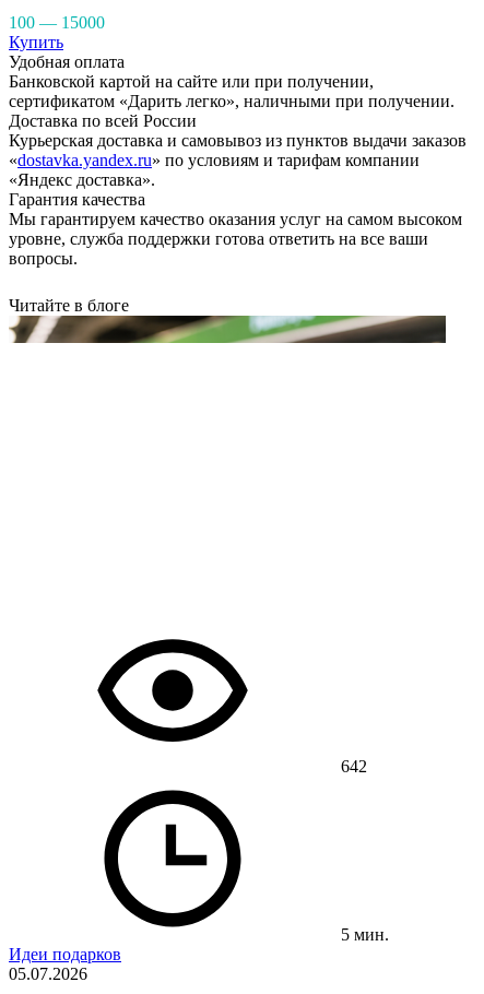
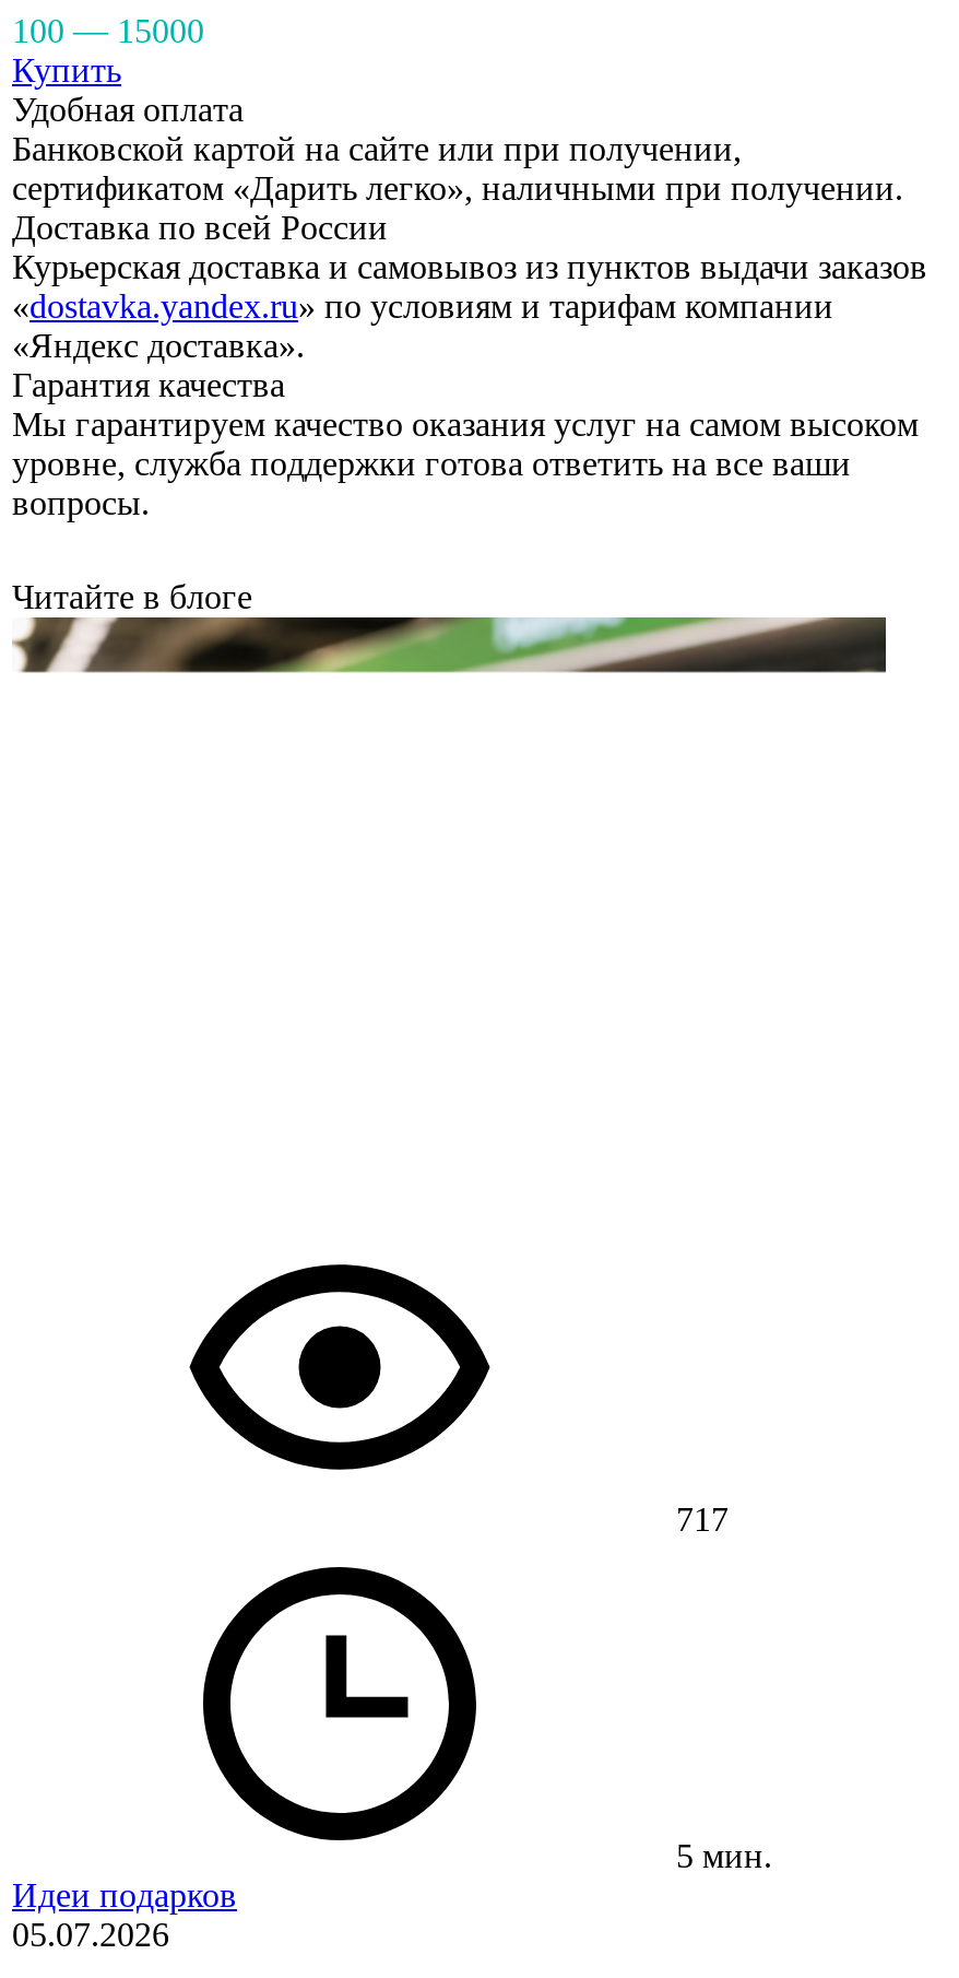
[341,757,367,775] 642 -> [676,1500,729,1537] 717

